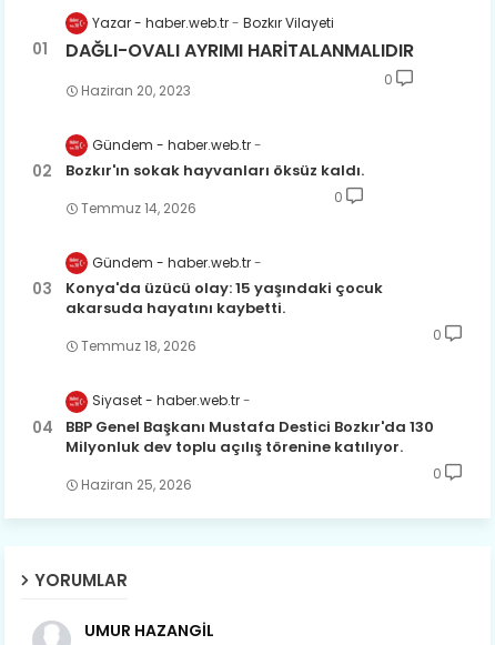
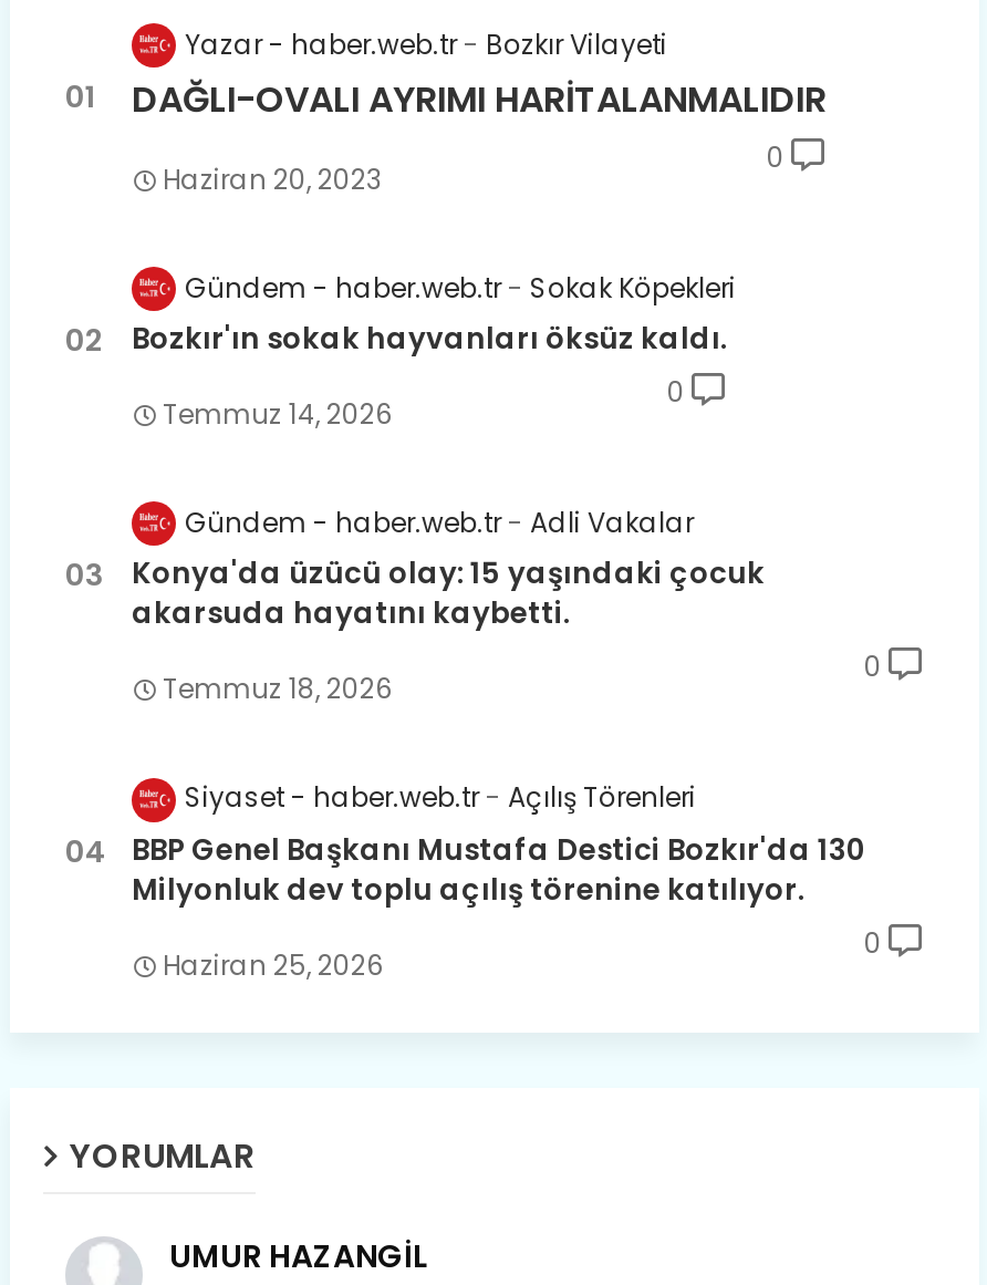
none -> [530,269,736,307] Sokak Köpekleri
none -> [530,504,694,542] Adli Vakalar
none -> [508,779,696,817] Açılış Törenleri

